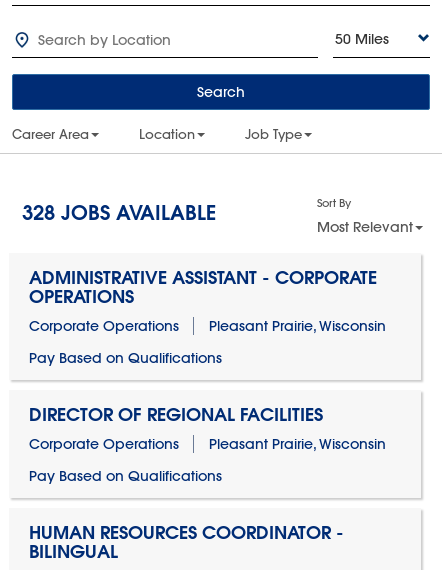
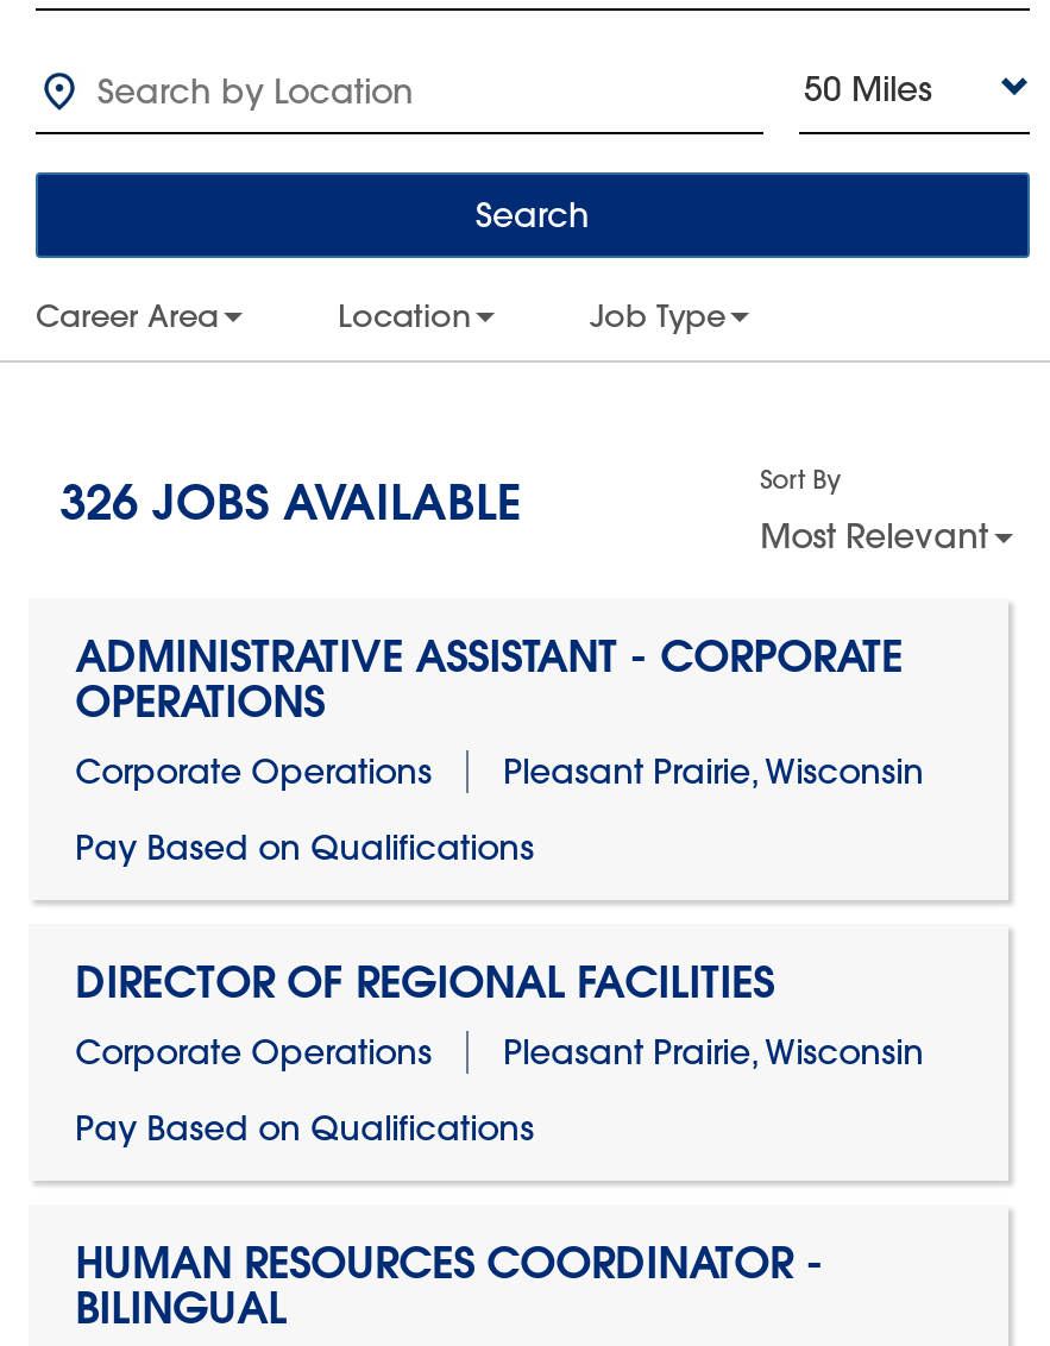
[22,199,216,225] 328 JOBS AVAILABLE -> [59,470,521,532] 326 JOBS AVAILABLE

